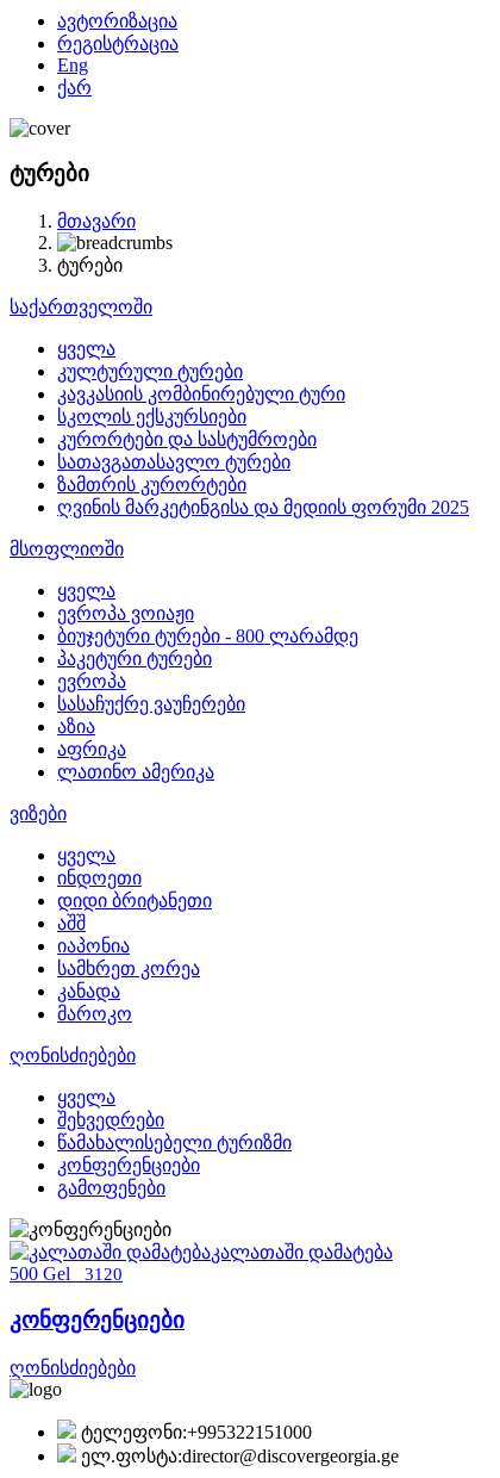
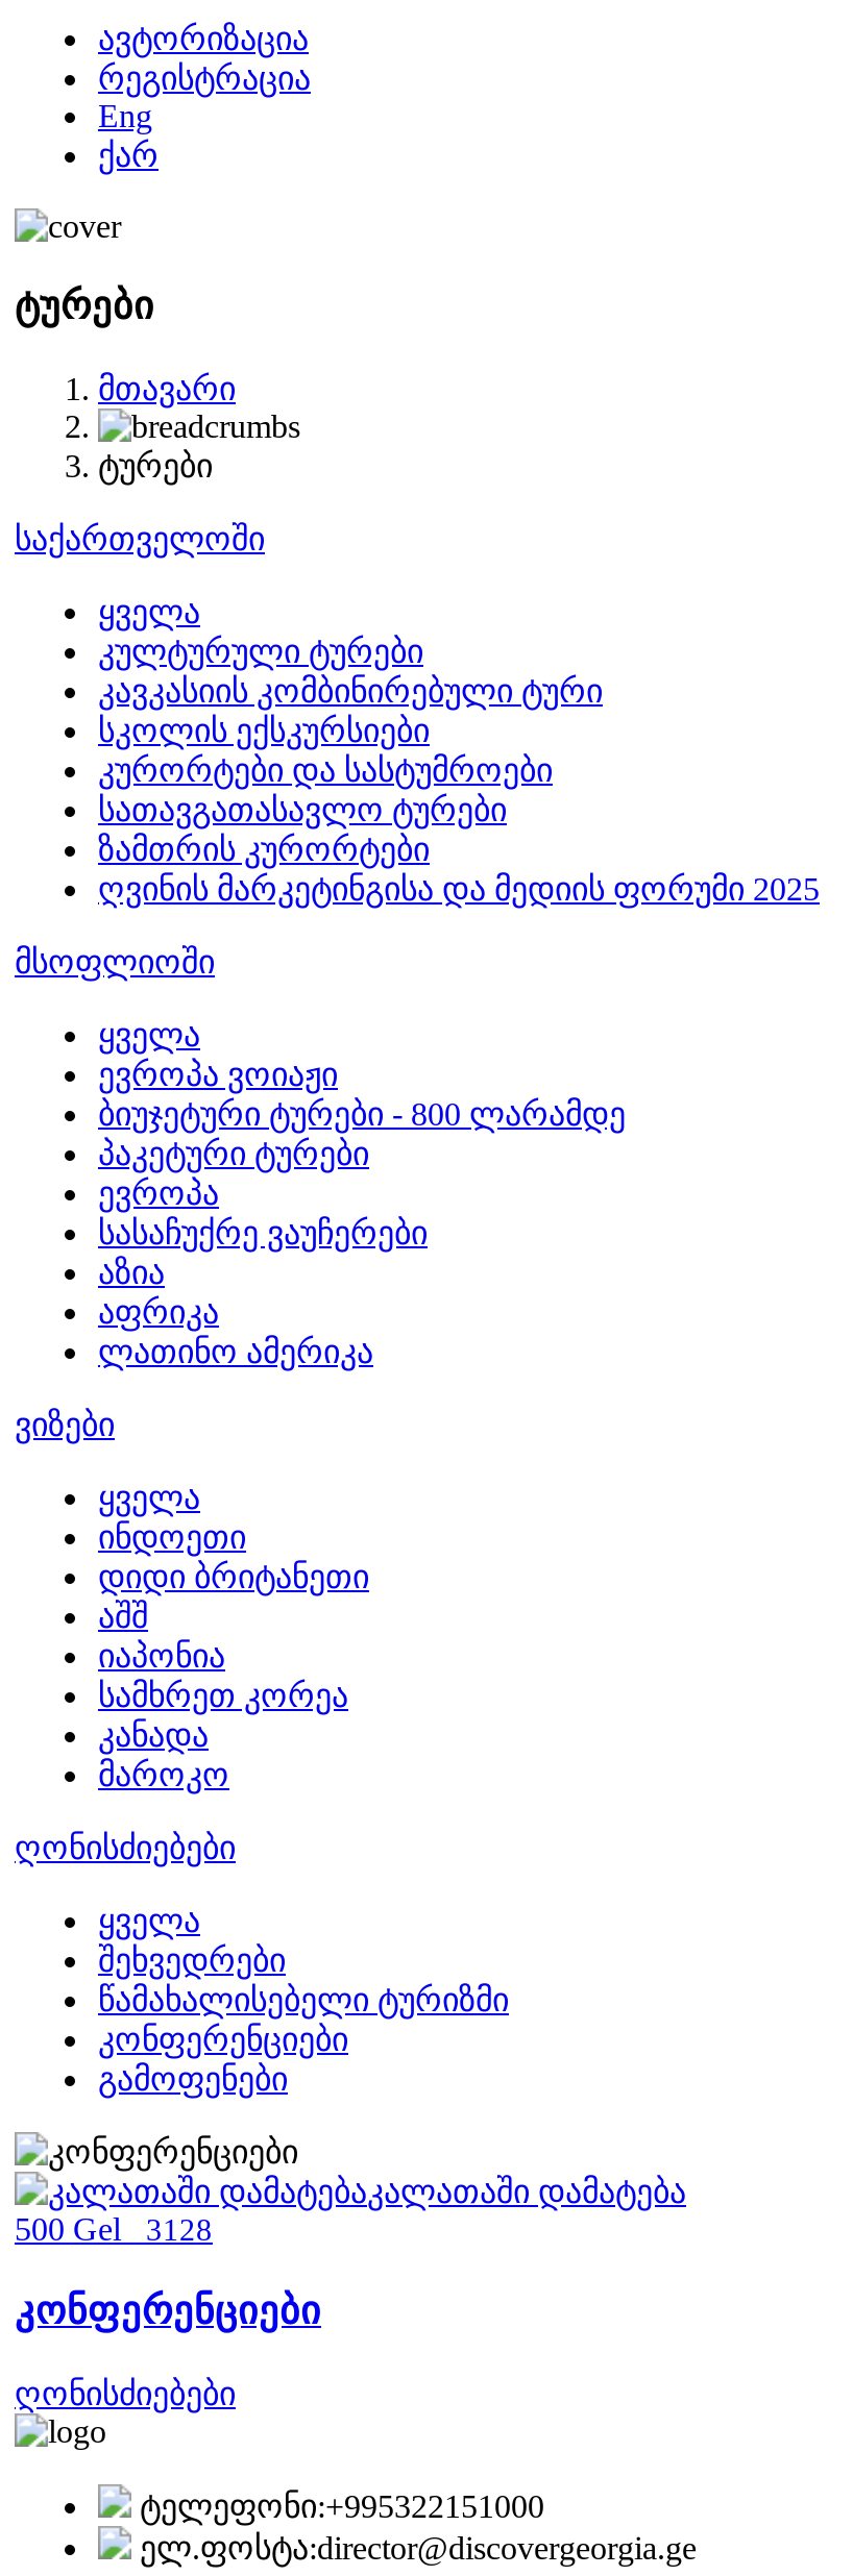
[10,1264,123,1284] 500 Gel 3120 -> [15,2211,213,2247] 500 Gel 3128

